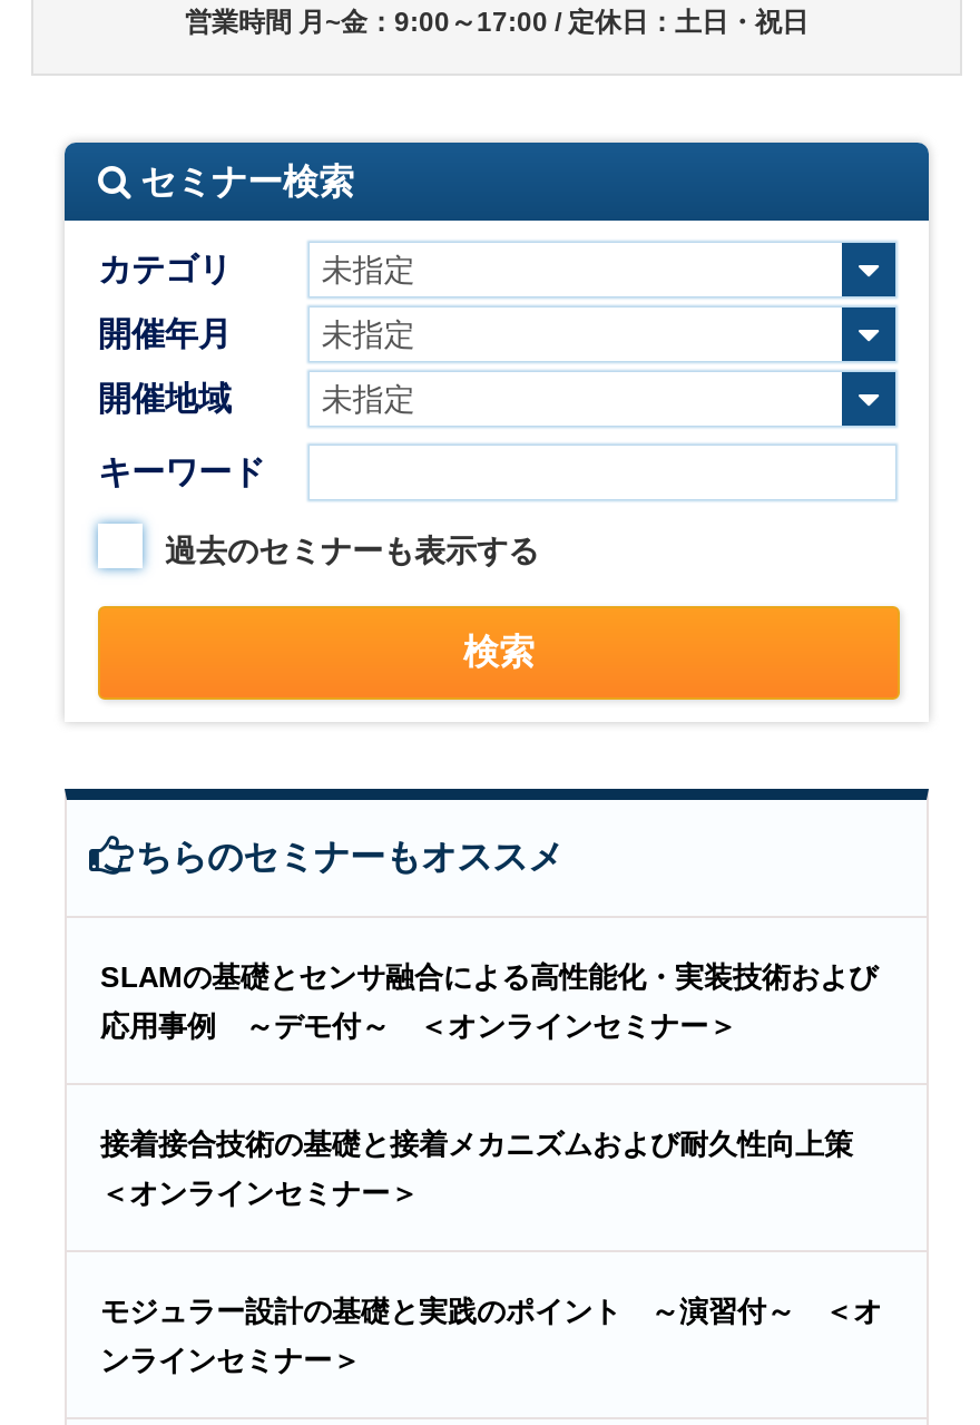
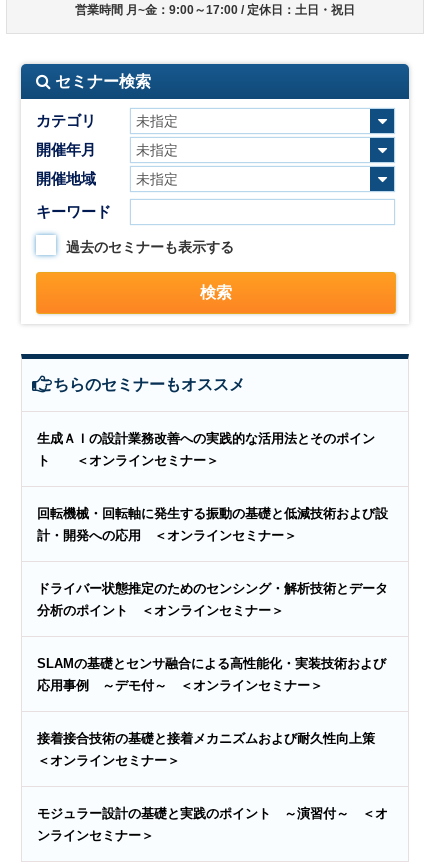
none -> [37,431,375,468] 生成ＡＩの設計業務改善への実践的な活用法とそのポイン | ト ＜オンラインセミナー＞
none -> [37,506,388,543] 回転機械・回転軸に発生する振動の基礎と低減技術および設 | 計・開発への応用 ＜オンラインセミナー＞
none -> [37,581,388,618] ドライバー状態推定のためのセンシング・解析技術とデータ | 分析のポイント ＜オンラインセミナー＞

